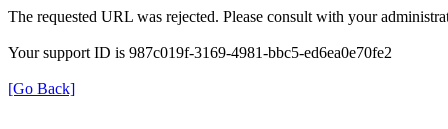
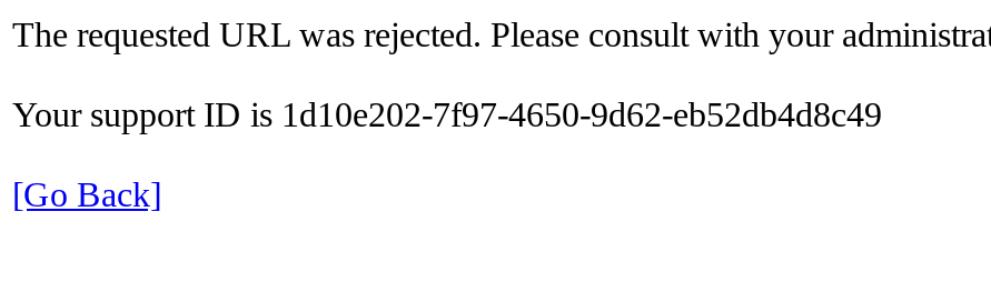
[8,44,392,61] Your support ID is 987c019f-3169-4981-bbc5-ed6ea0e70fe2 -> [12,95,882,133] Your support ID is 1d10e202-7f97-4650-9d62-eb52db4d8c49

